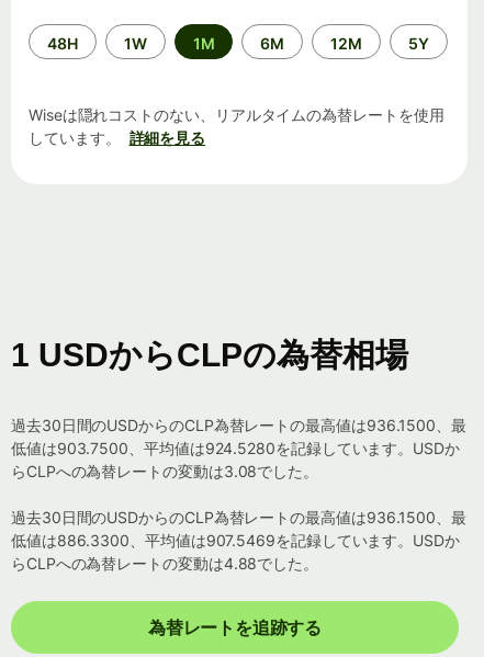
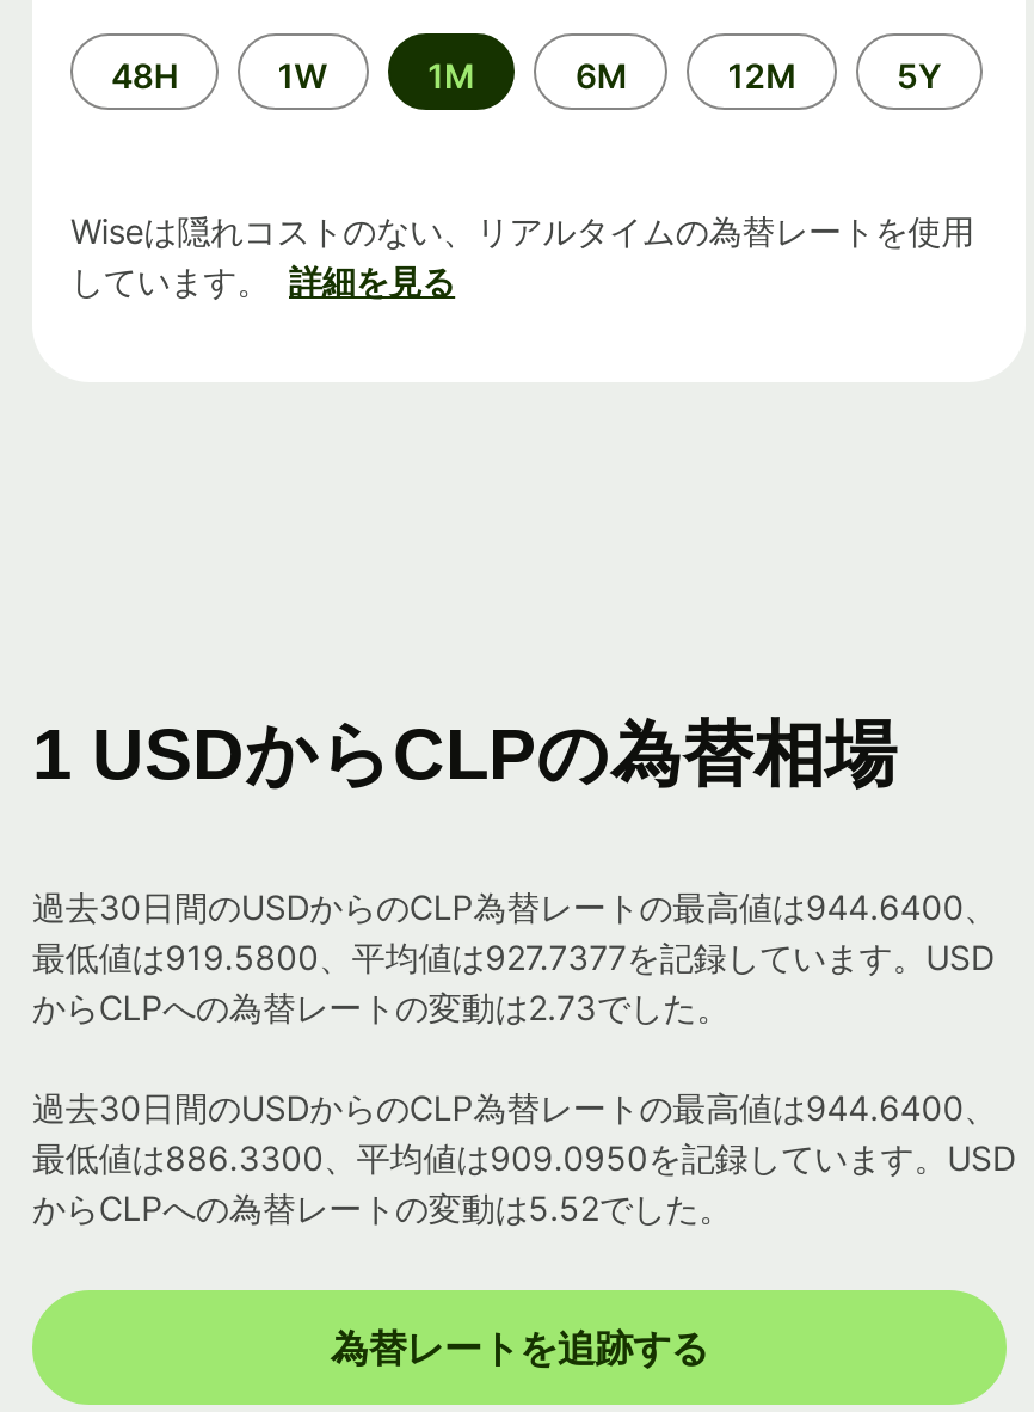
[11,416,466,481] 過去30日間のUSDからのCLP為替レートの最高値は936.1500、最 | 低値は903.7500、平均値は924.5280を記録しています。USDか | らCLPへの為替レートの変動は3.08でした。 -> [32,887,997,1028] 過去30日間のUSDからのCLP為替レートの最高値は944.6400、 | 最低値は919.5800、平均値は927.7377を記録しています。USD | からCLPへの為替レートの変動は2.73でした。
[11,508,466,573] 過去30日間のUSDからのCLP為替レートの最高値は936.1500、最 | 低値は886.3300、平均値は907.5469を記録しています。USDか | らCLPへの為替レートの変動は4.88でした。 -> [32,1087,1016,1228] 過去30日間のUSDからのCLP為替レートの最高値は944.6400、 | 最低値は886.3300、平均値は909.0950を記録しています。USD | からCLPへの為替レートの変動は5.52でした。

